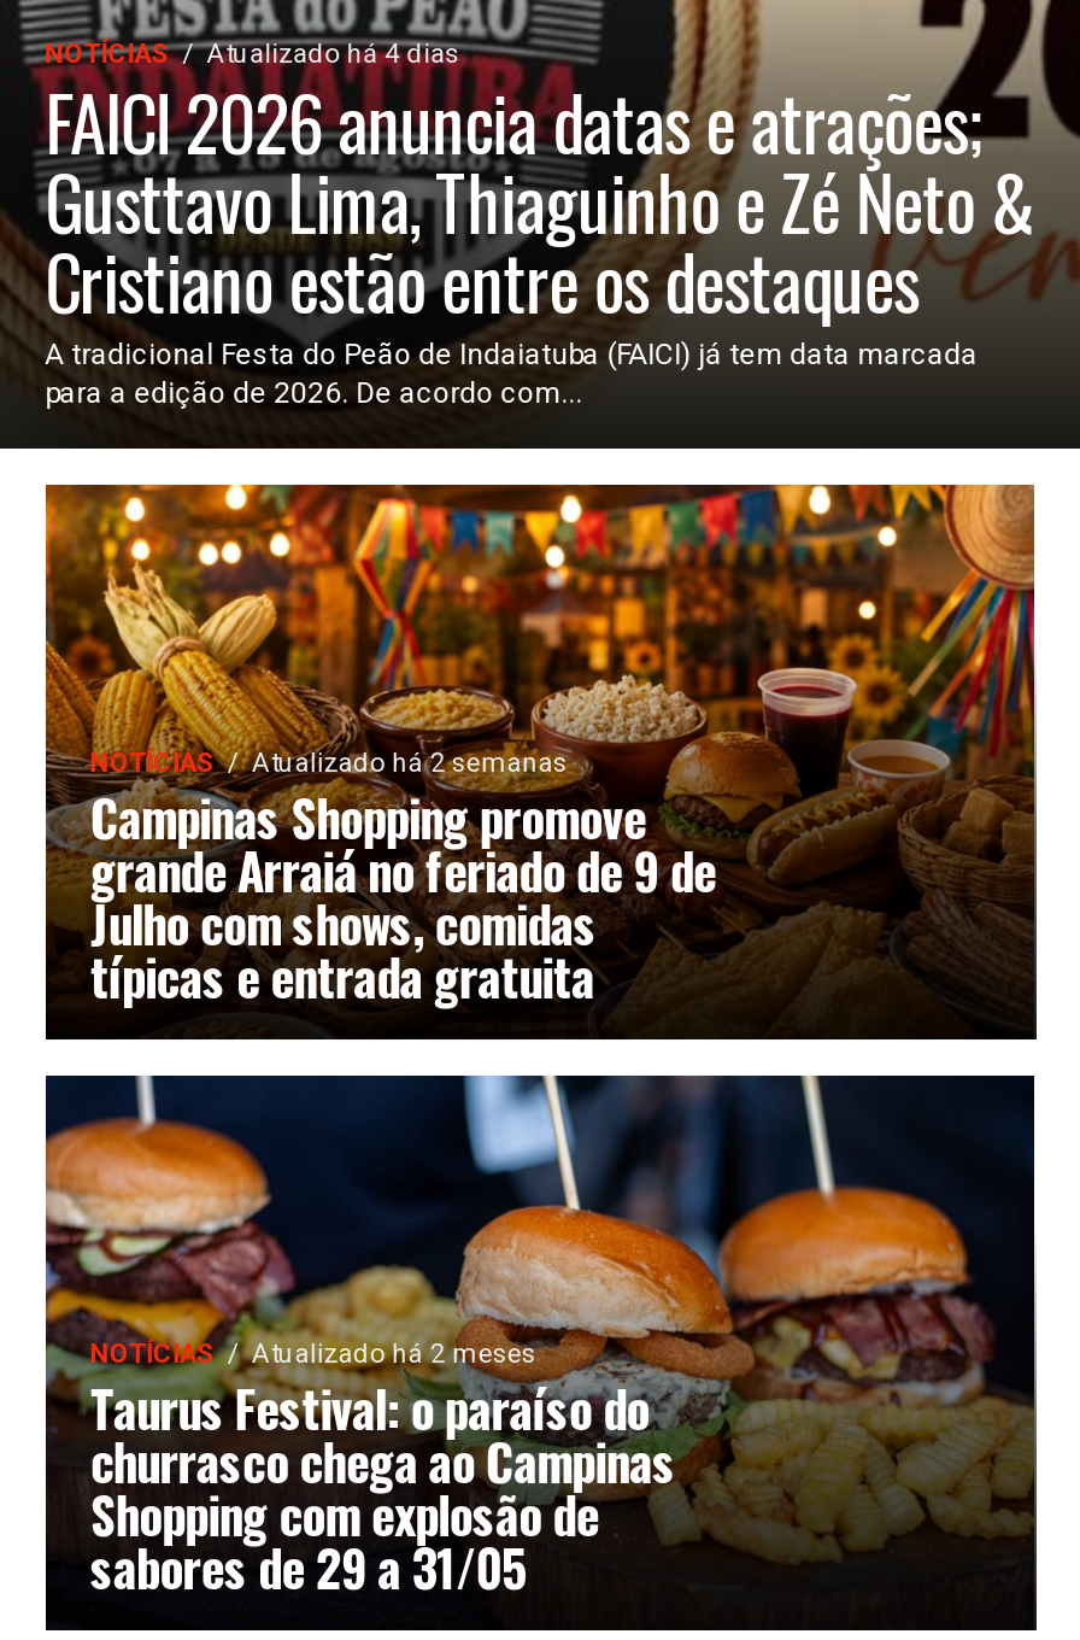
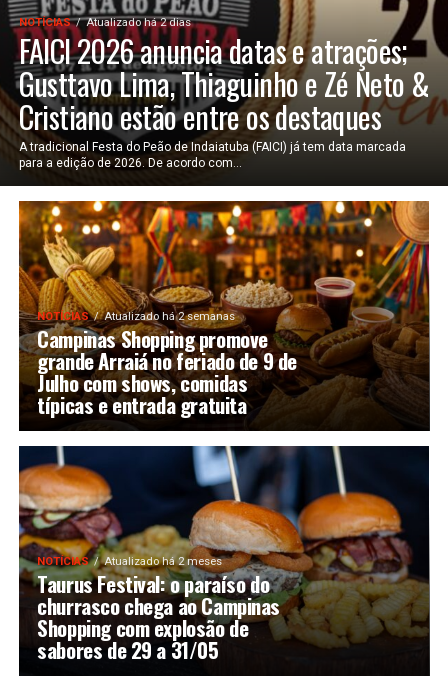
[207,39,460,70] Atualizado há 4 dias -> [86,16,191,29] Atualizado há 2 dias

